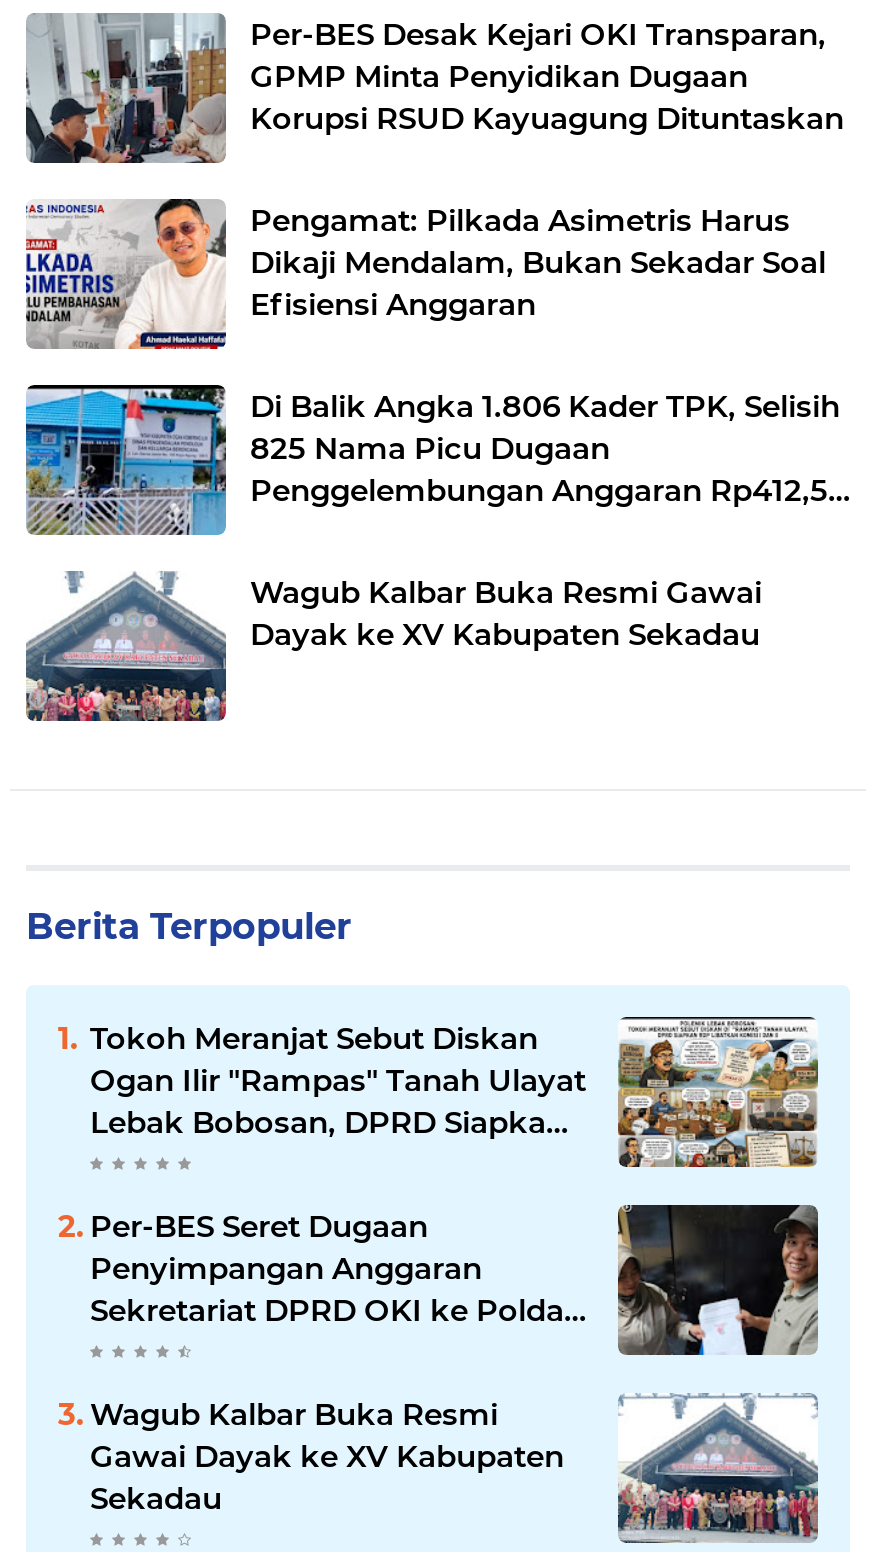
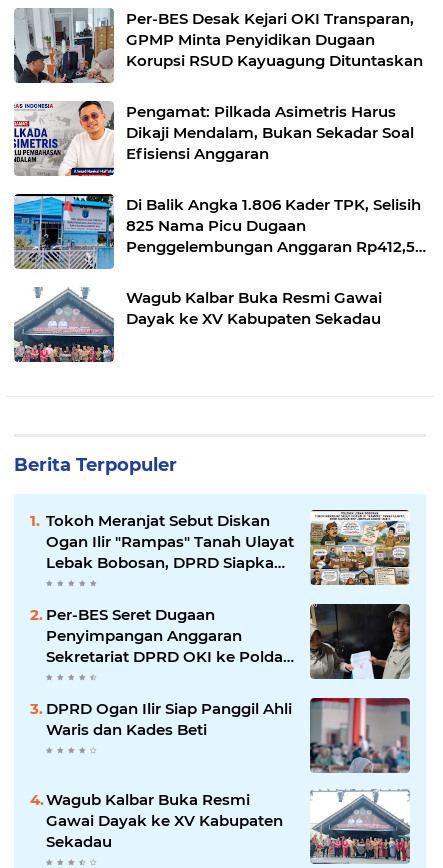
none -> [46,697,411,773] [image] | DPRD Ogan Ilir Siap Panggil Ahli | Waris dan Kades Beti

